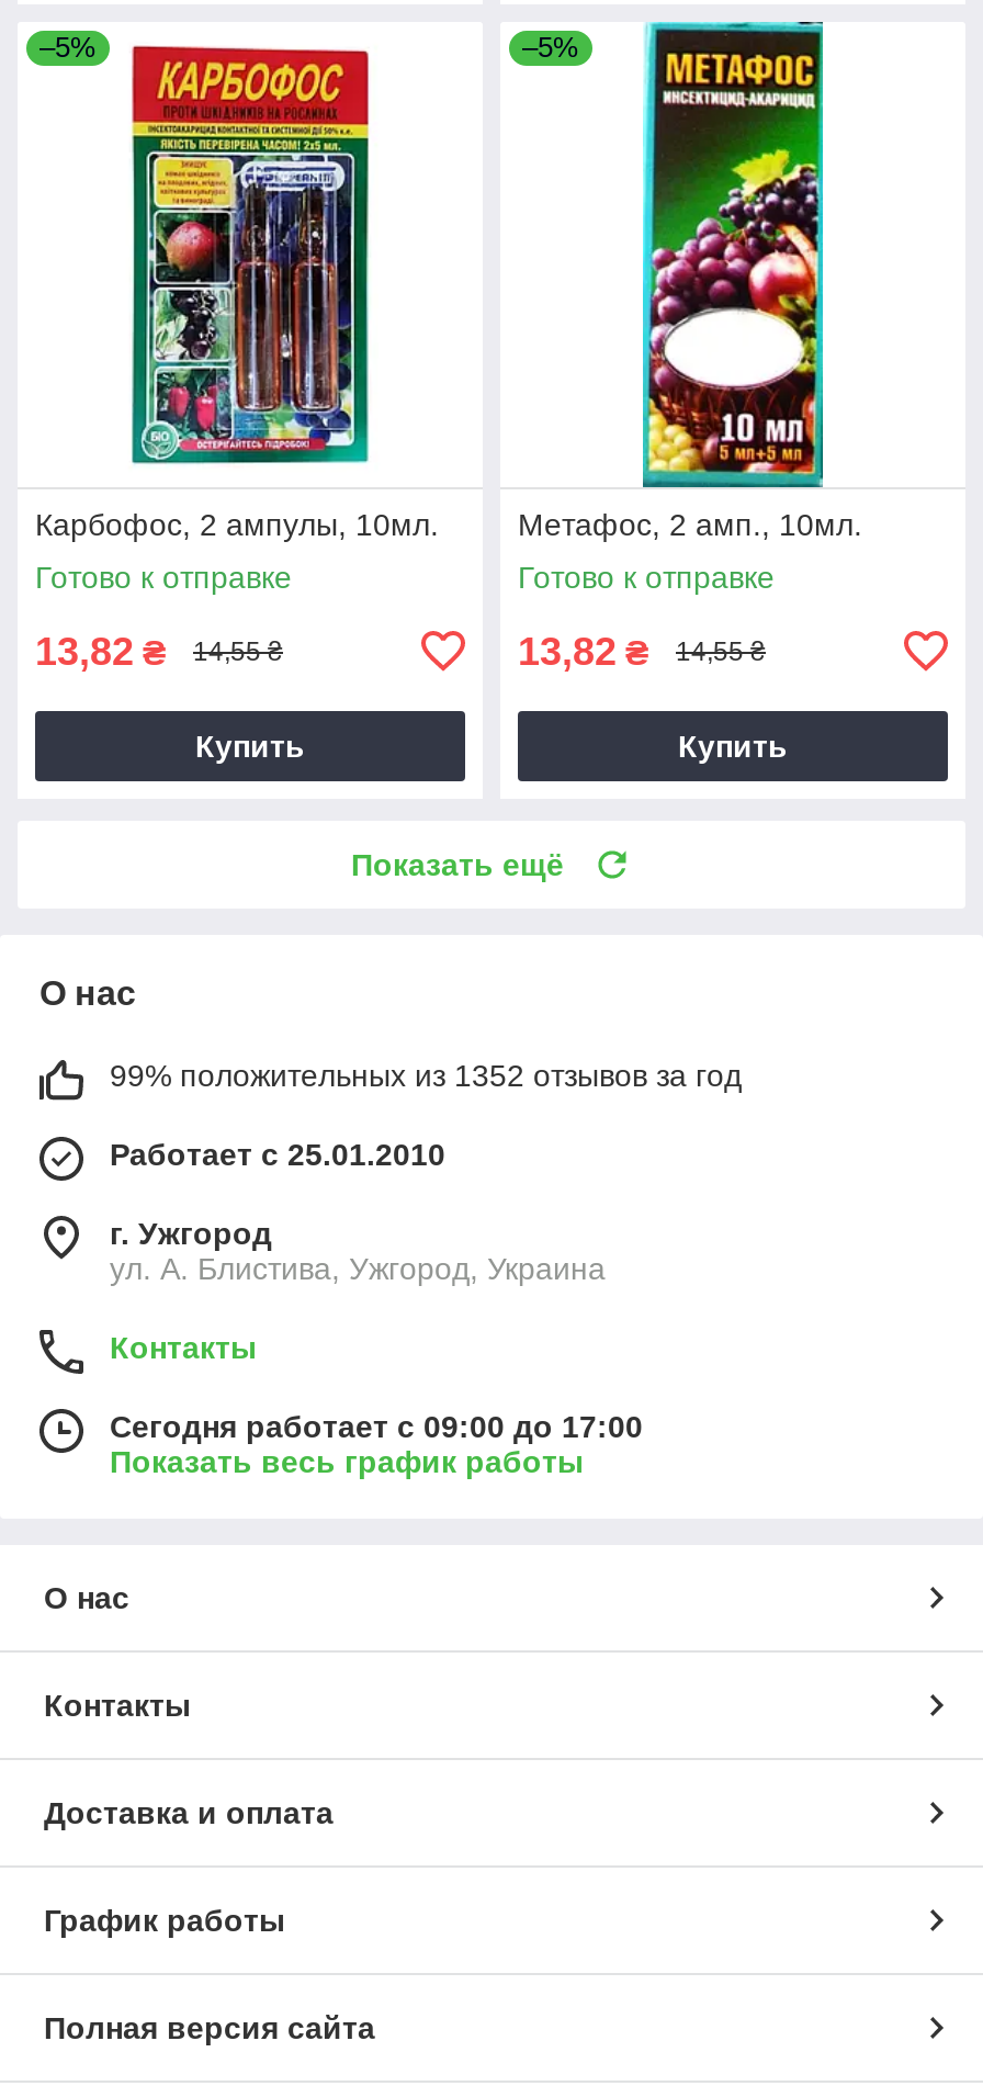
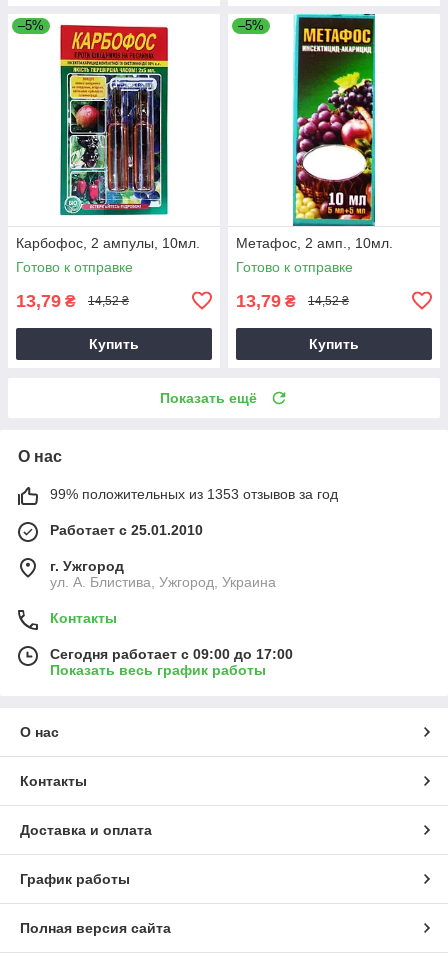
[35,630,167,674] 13,82 ₴ -> [16,291,76,311] 13,79 ₴
[193,637,283,668] 14,55 ₴ -> [88,294,129,308] 14,52 ₴
[518,630,649,674] 13,82 ₴ -> [236,291,296,311] 13,79 ₴
[676,637,766,668] 14,55 ₴ -> [308,294,349,308] 14,52 ₴
[110,1058,742,1093] 99% положительных из 1352 отзывов за год -> [50,486,338,502] 99% положительных из 1353 отзывов за год

